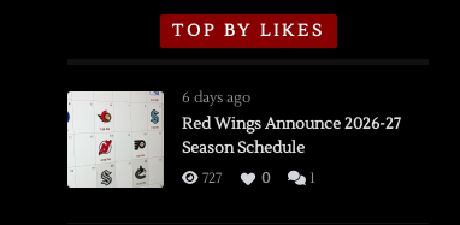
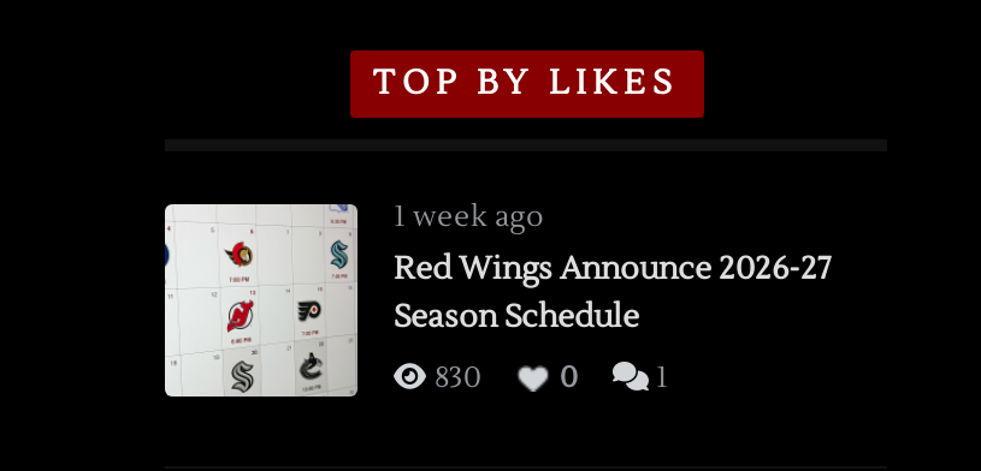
[182,89,250,107] 6 days ago -> [394,199,543,235] 1 week ago
[199,170,222,188] 727 -> [427,360,480,397] 830

